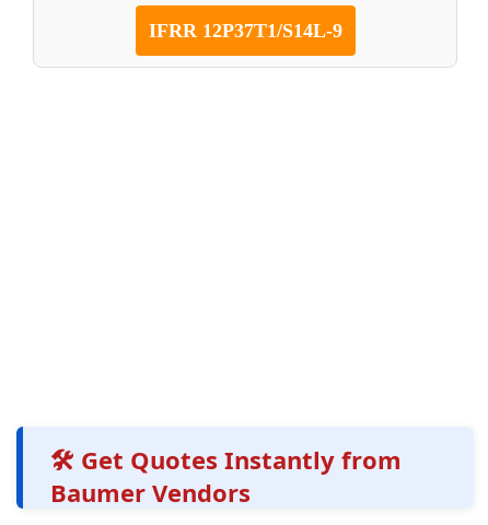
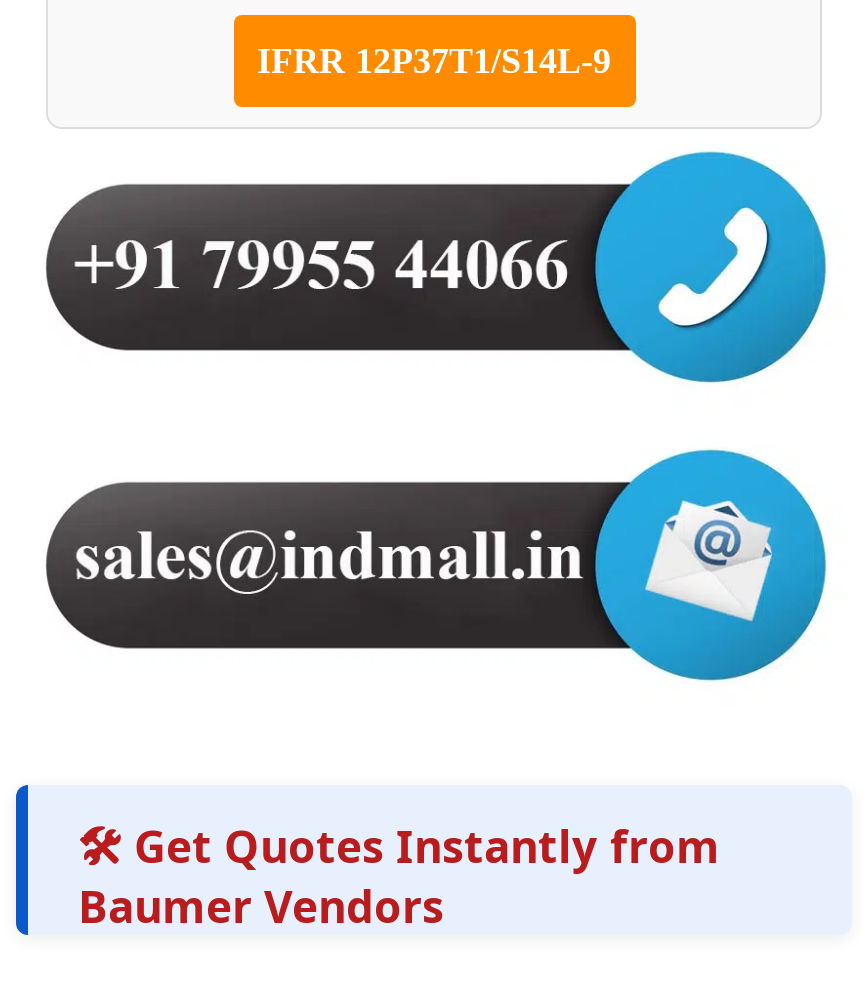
none -> [44,149,828,385] [image]
none -> [44,447,828,683] [image]

